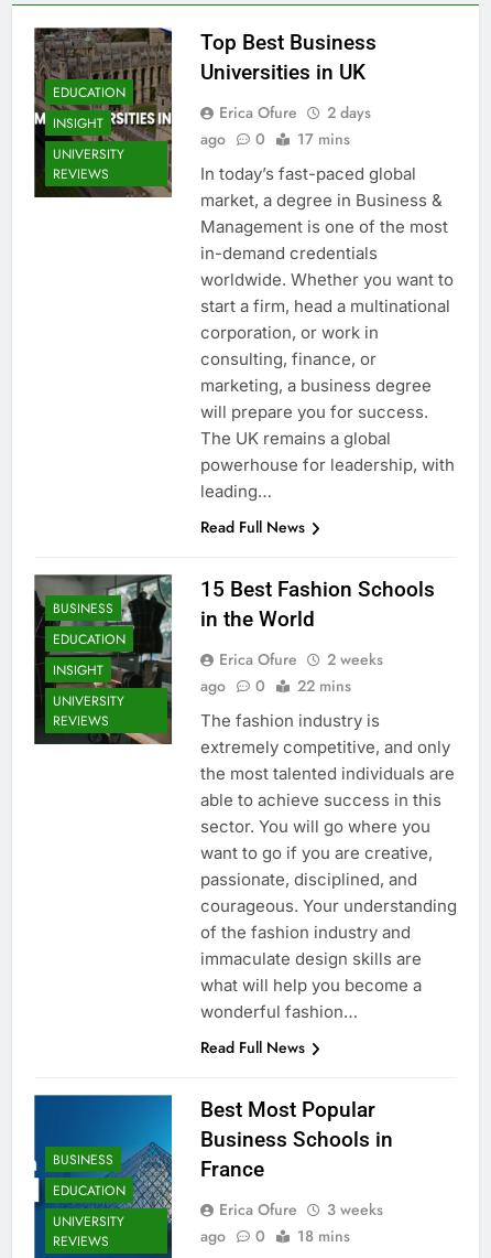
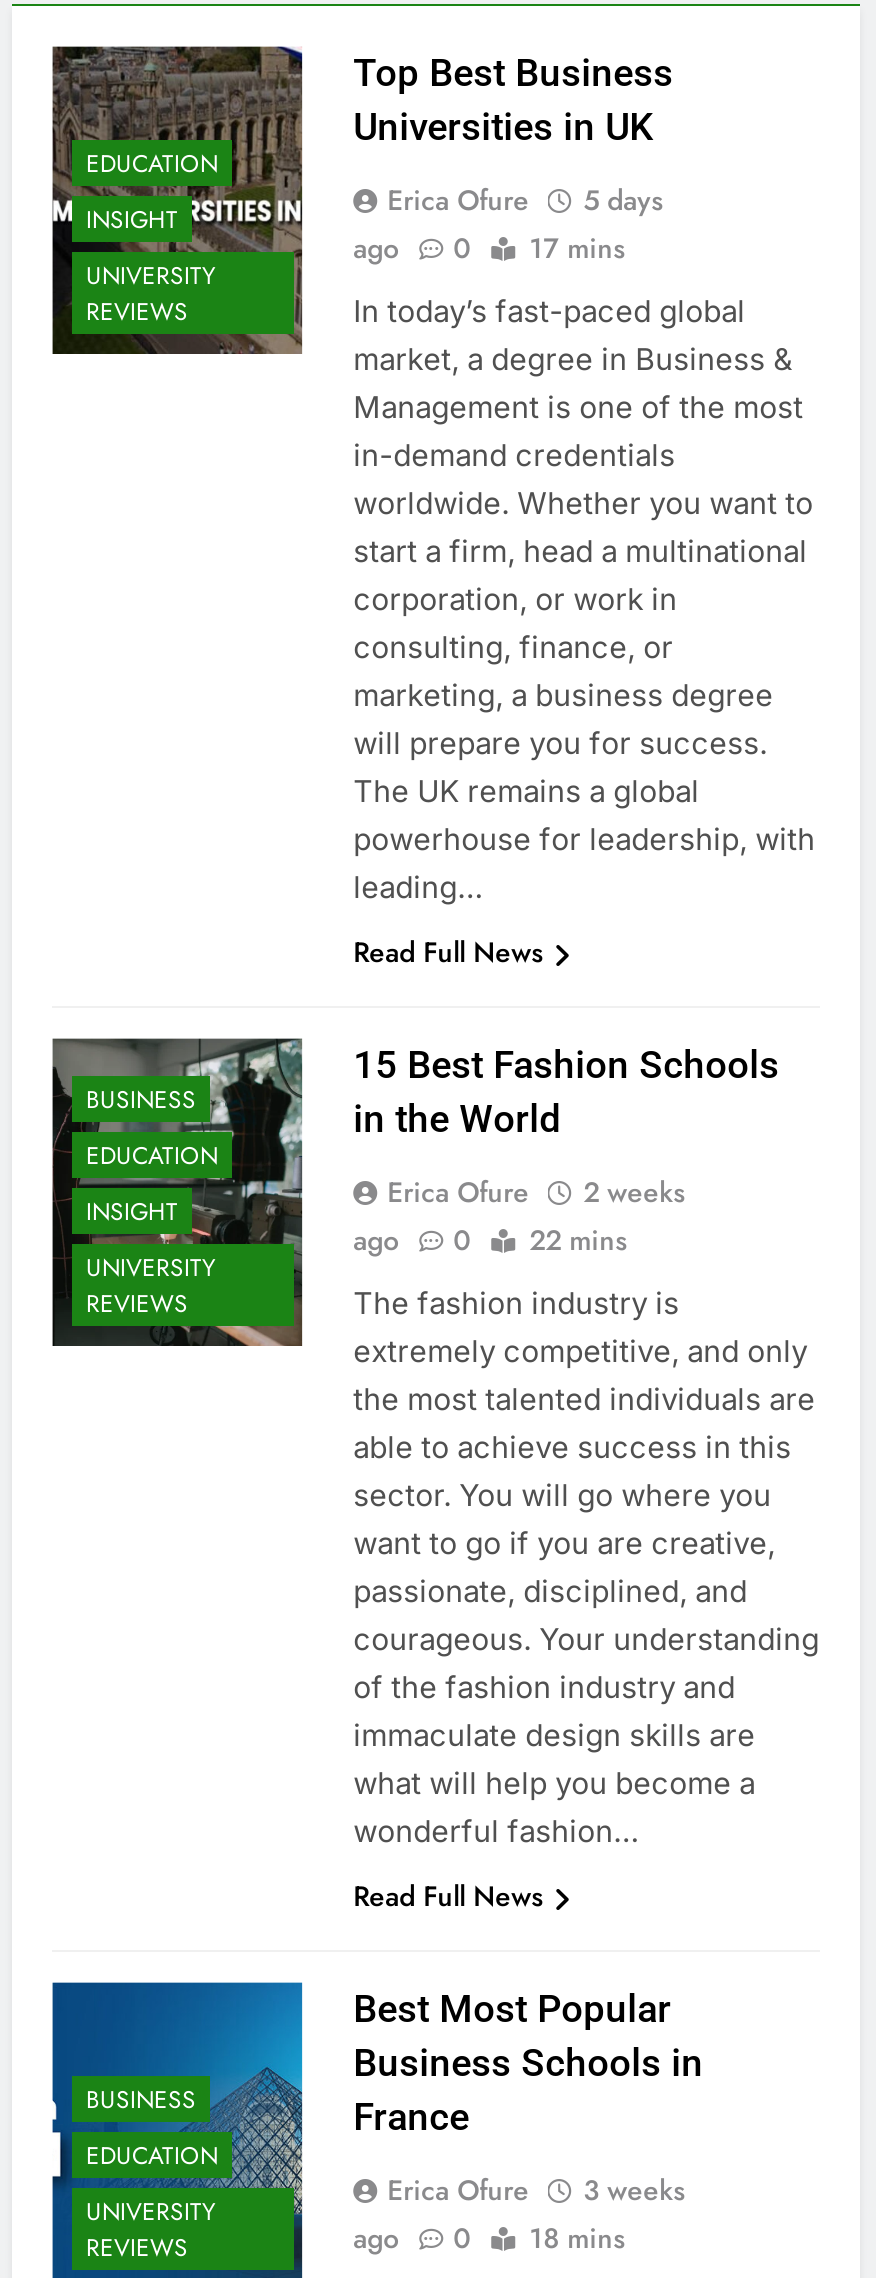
[219,102,371,124] Erica Ofure 2 days -> [387,180,663,220] Erica Ofure 5 days

